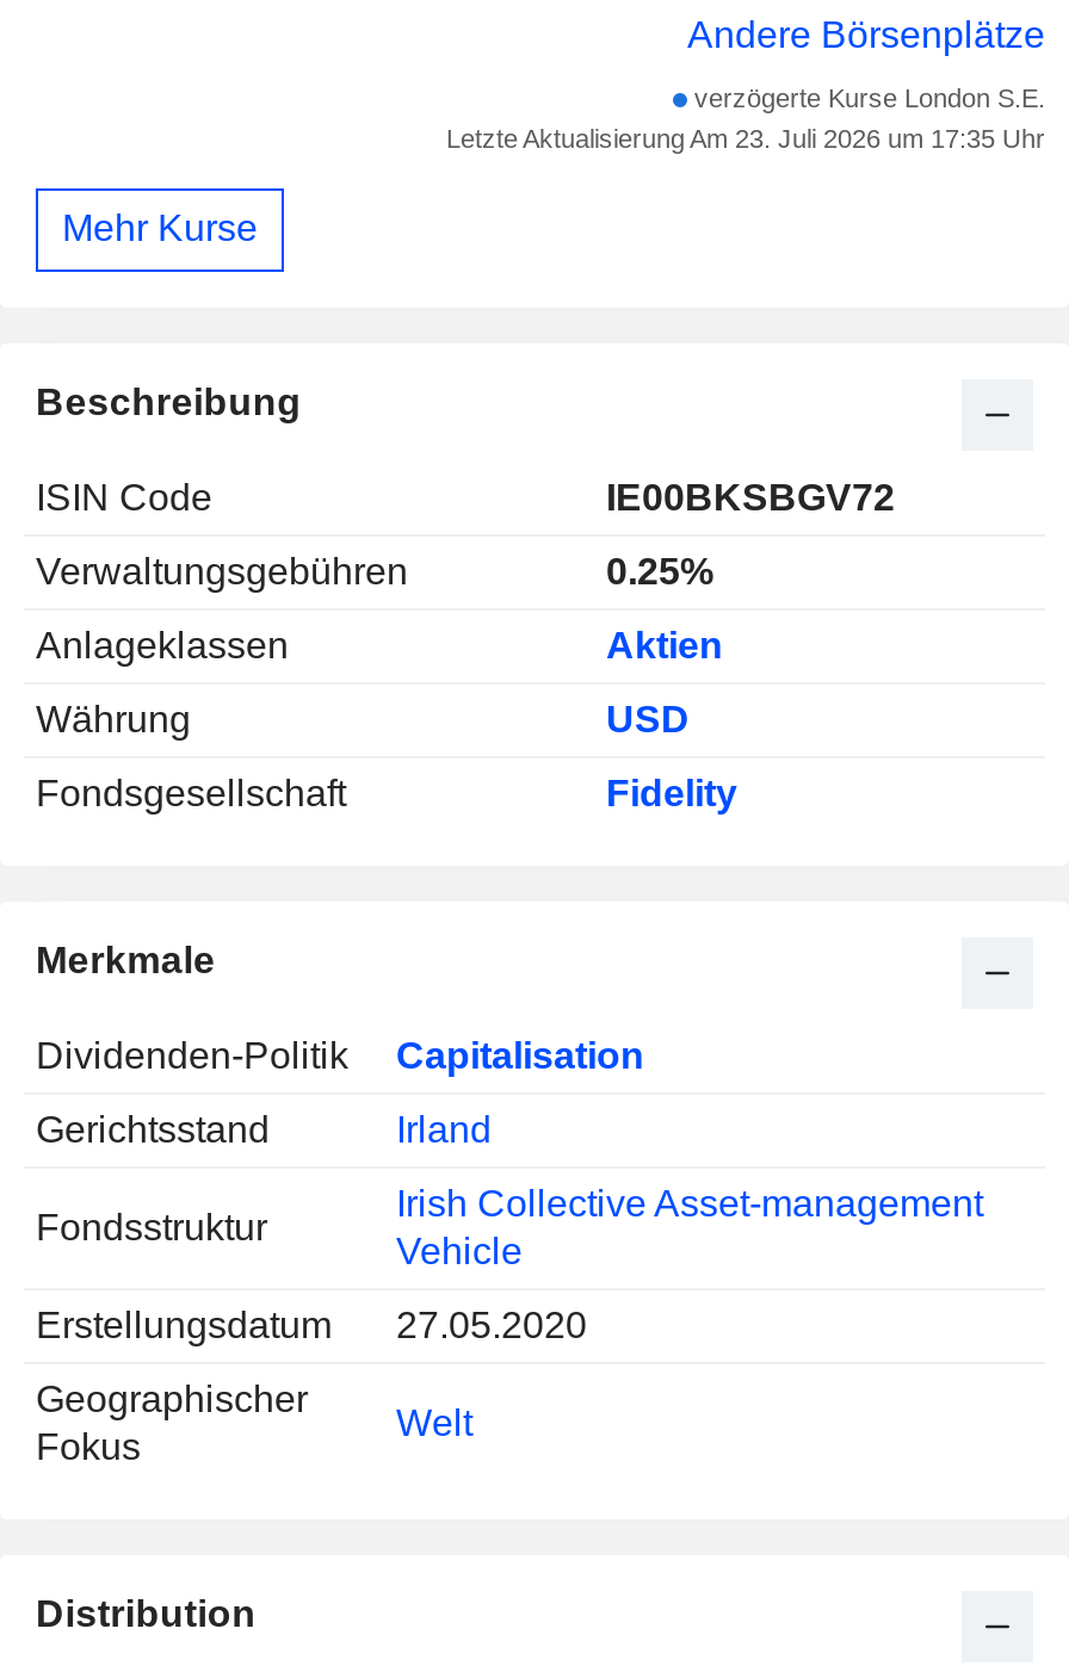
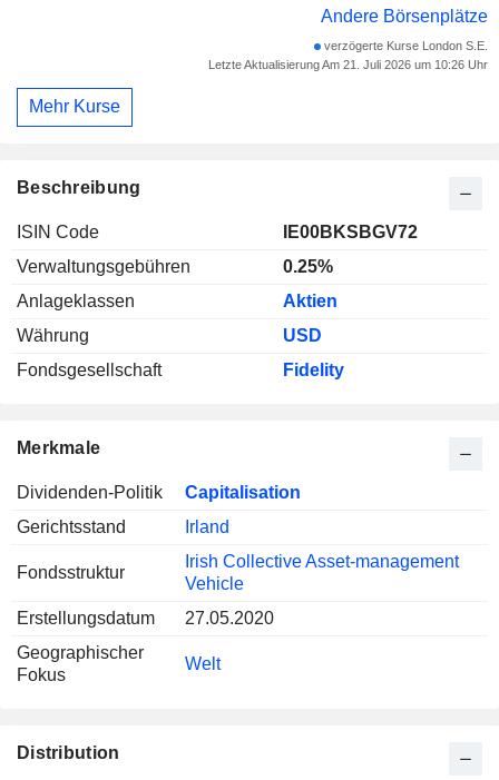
[446,123,1045,152] Letzte Aktualisierung Am 23. Juli 2026 um 17:35 Uhr -> [208,57,488,71] Letzte Aktualisierung Am 21. Juli 2026 um 10:26 Uhr

